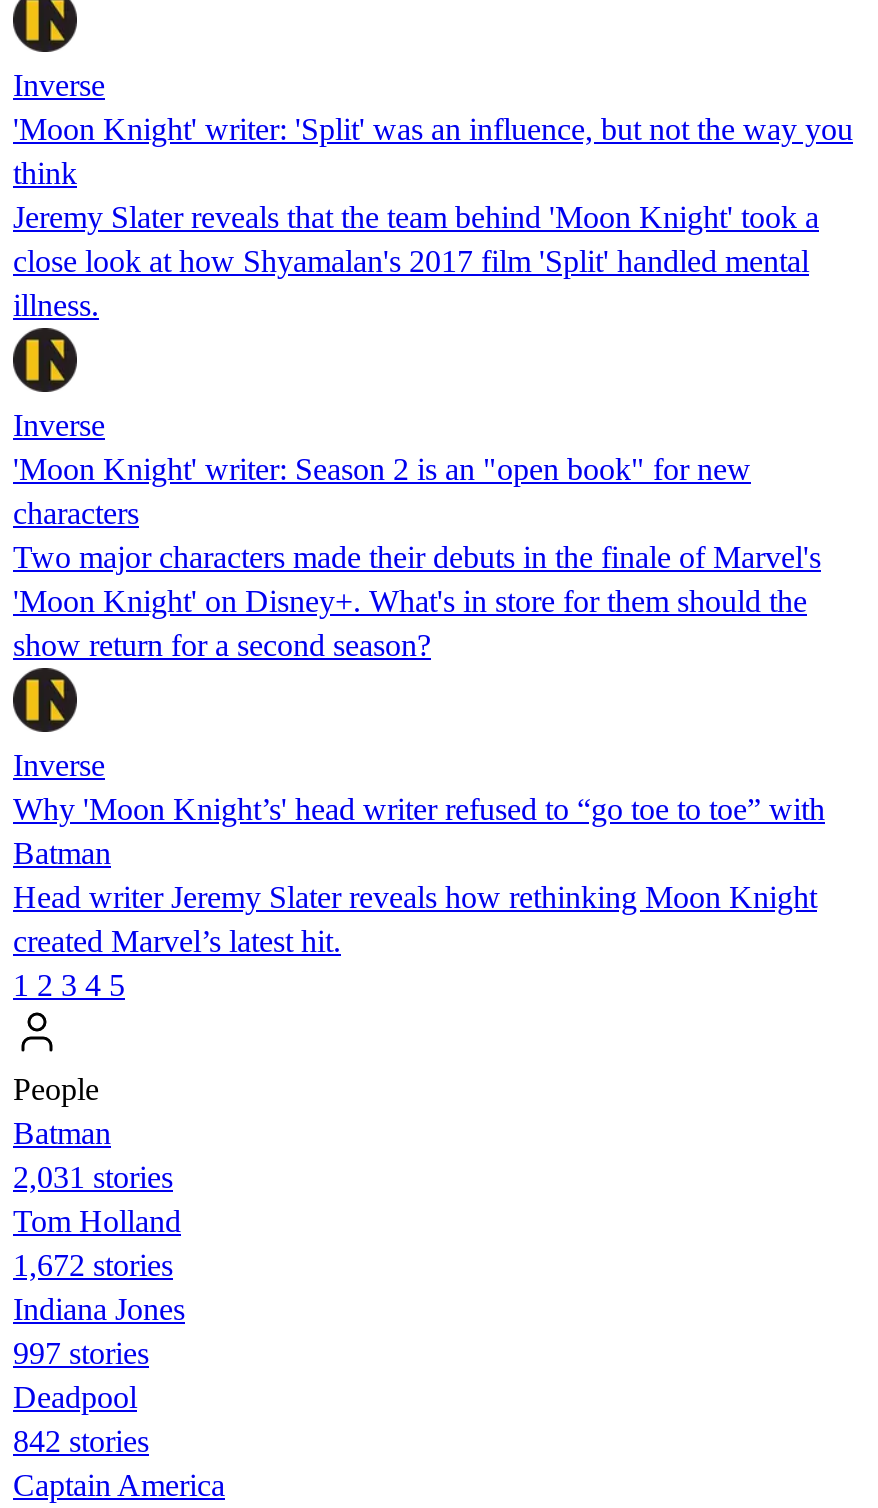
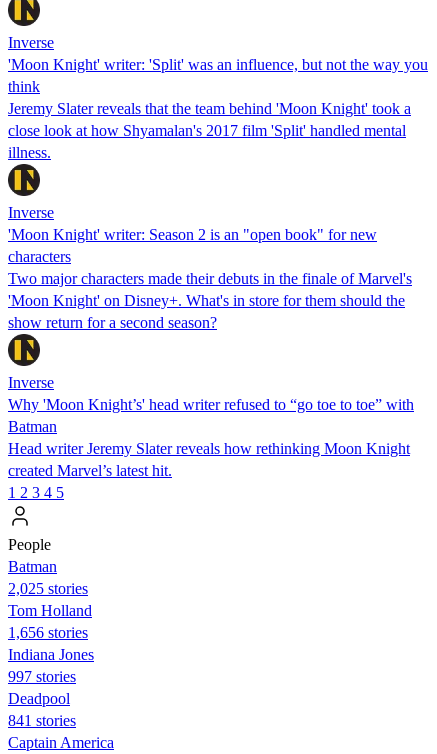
[13,1160,173,1194] 2,031 stories -> [8,580,88,597] 2,025 stories
[13,1248,173,1282] 1,672 stories -> [8,624,88,641] 1,656 stories
[13,1424,149,1458] 842 stories -> [8,712,76,729] 841 stories

